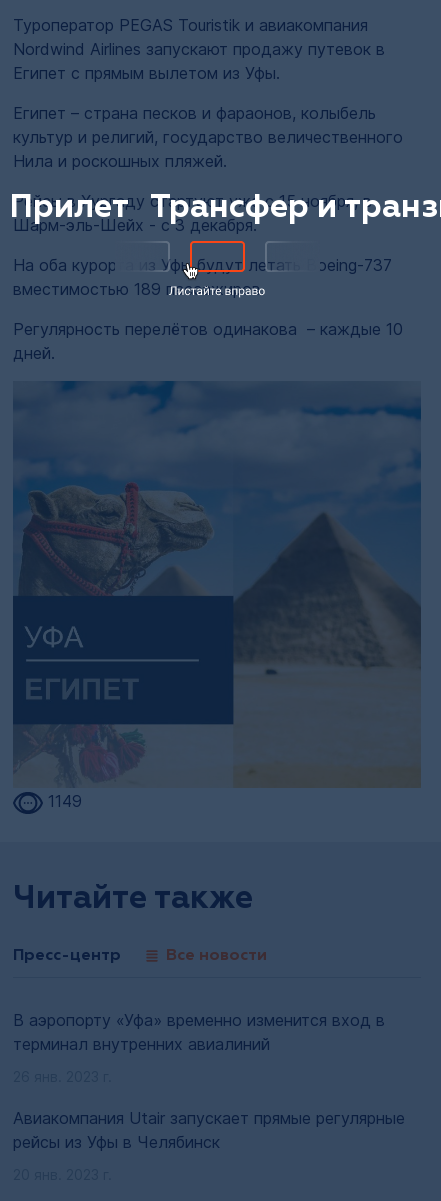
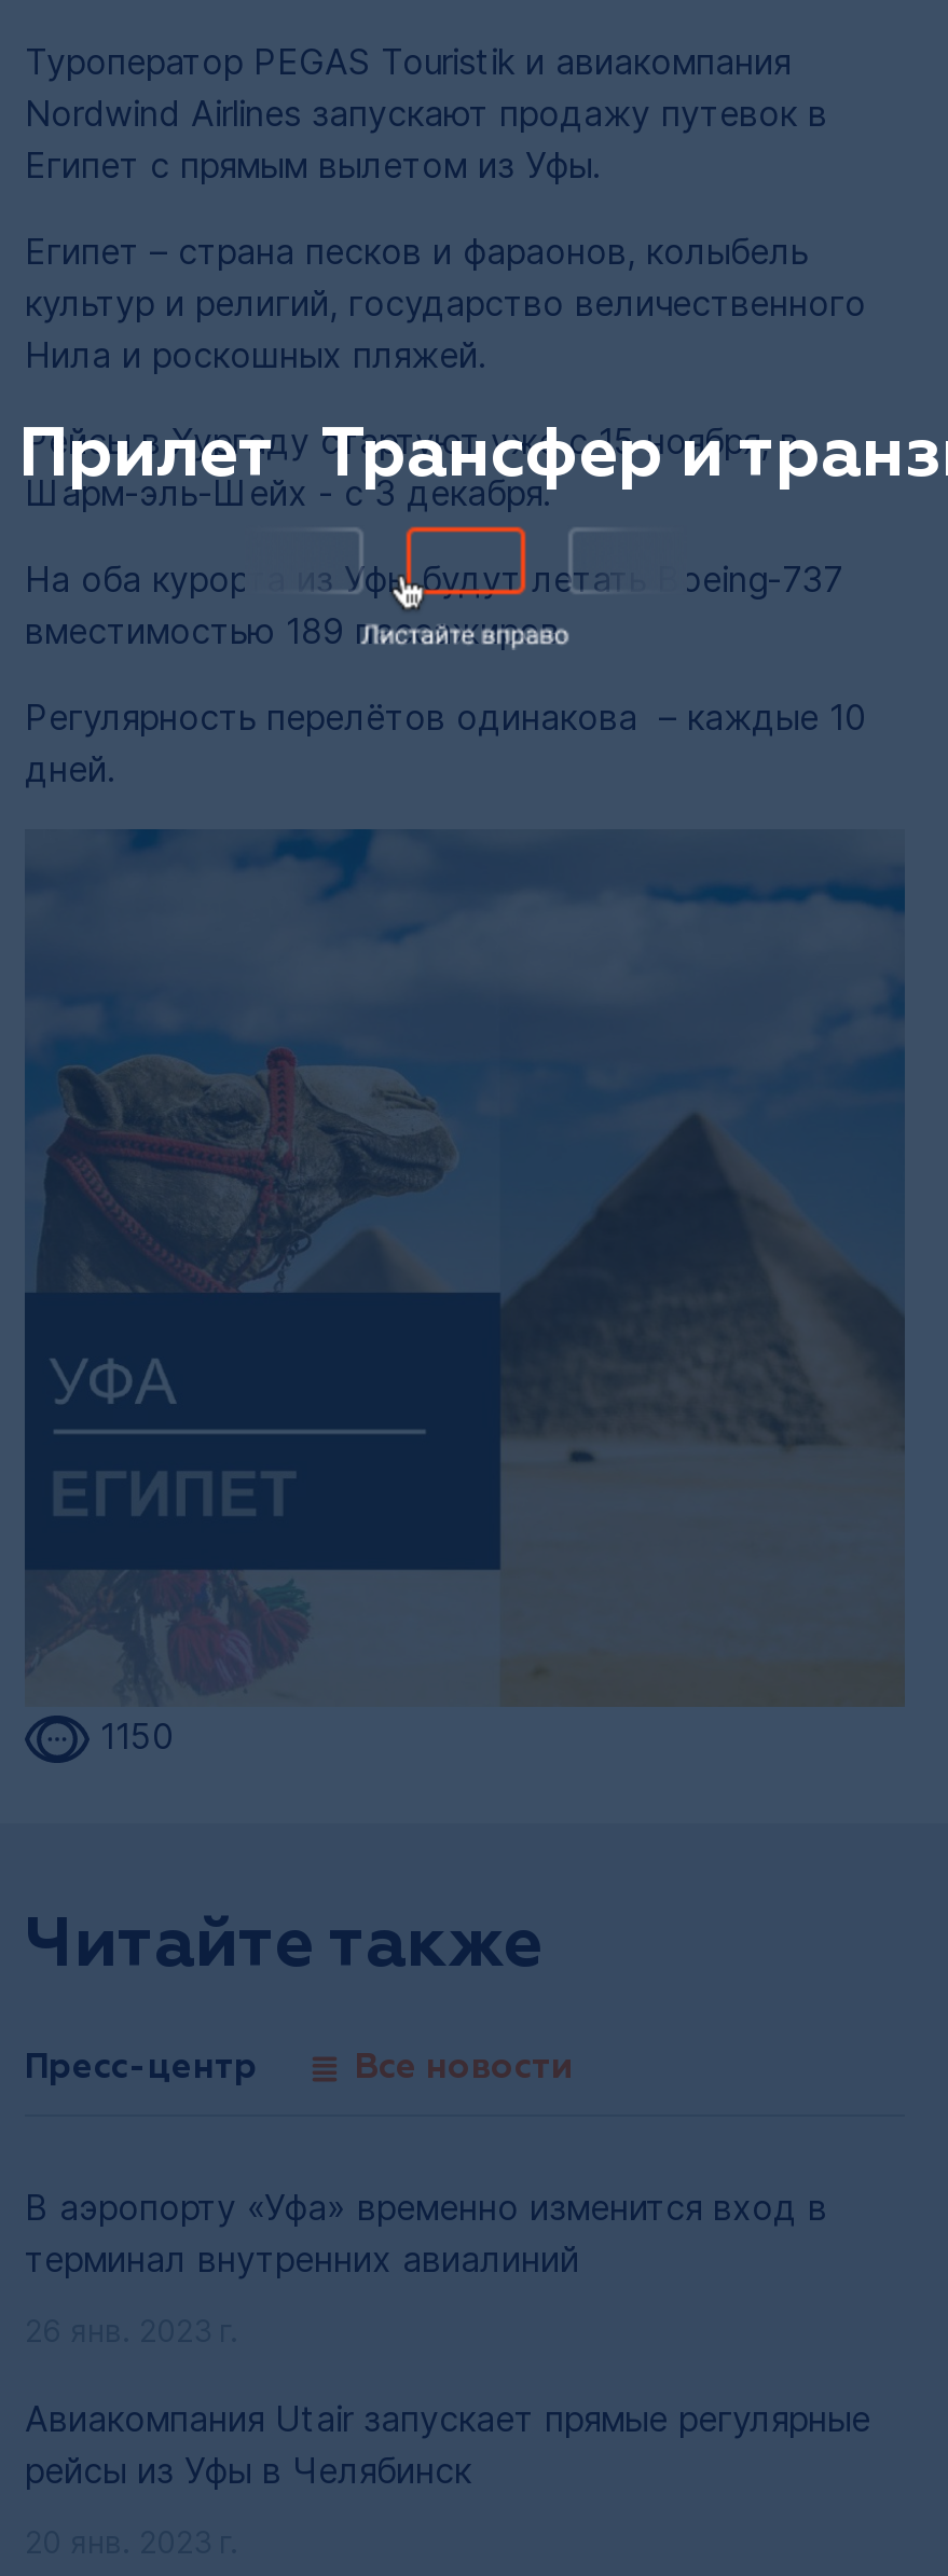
[43,792,82,812] 1149 -> [90,1715,174,1758] 1150

